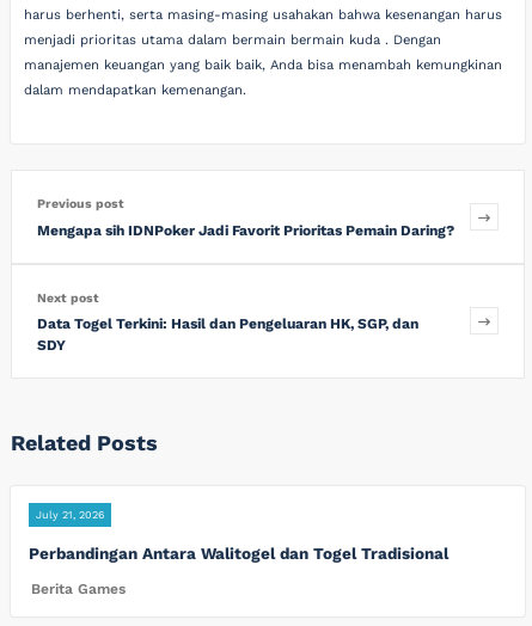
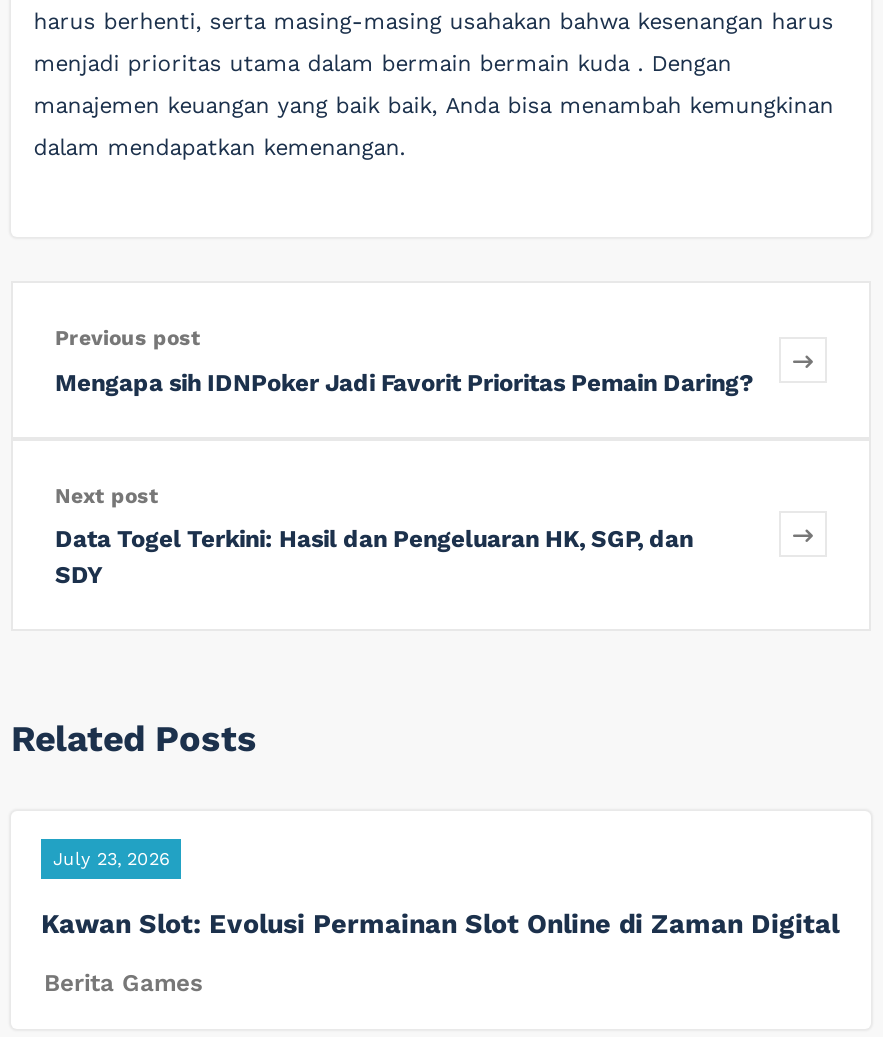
[36,509,104,521] July 21, 2026 -> [53,848,169,868] July 23, 2026
[29,543,448,562] Perbandingan Antara Walitogel dan Togel Tradisional -> [41,906,839,938] Kawan Slot: Evolusi Permainan Slot Online di Zaman Digital

